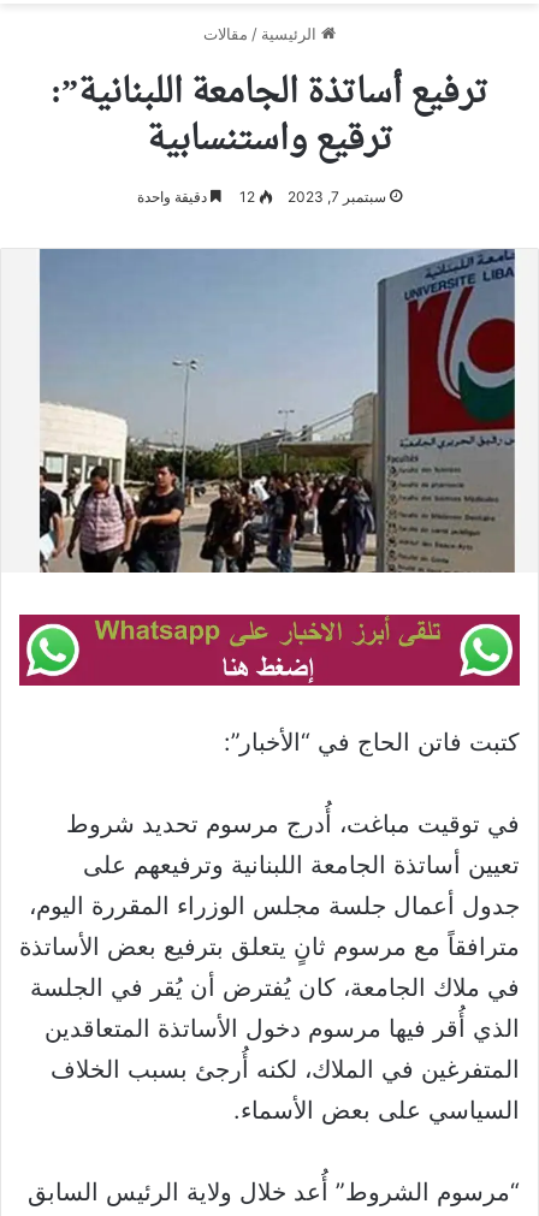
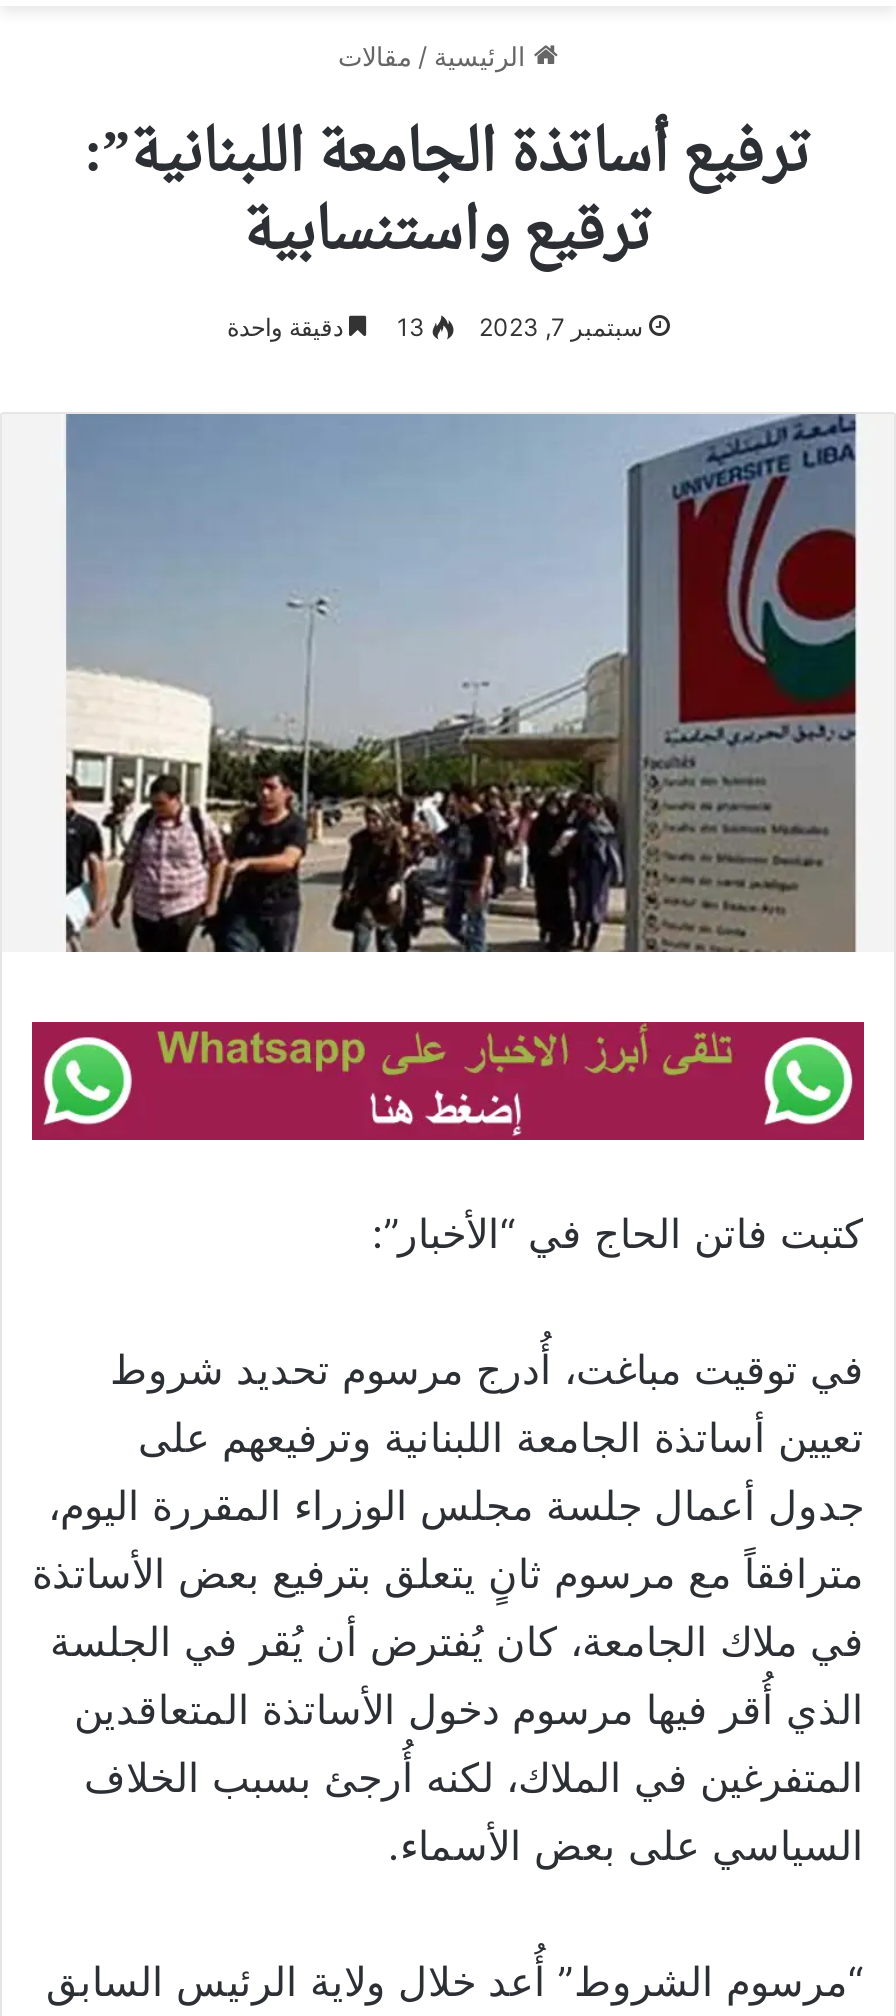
[137,188,255,206] 12 دقيقة واحدة -> [227,312,425,342] 13 دقيقة واحدة

